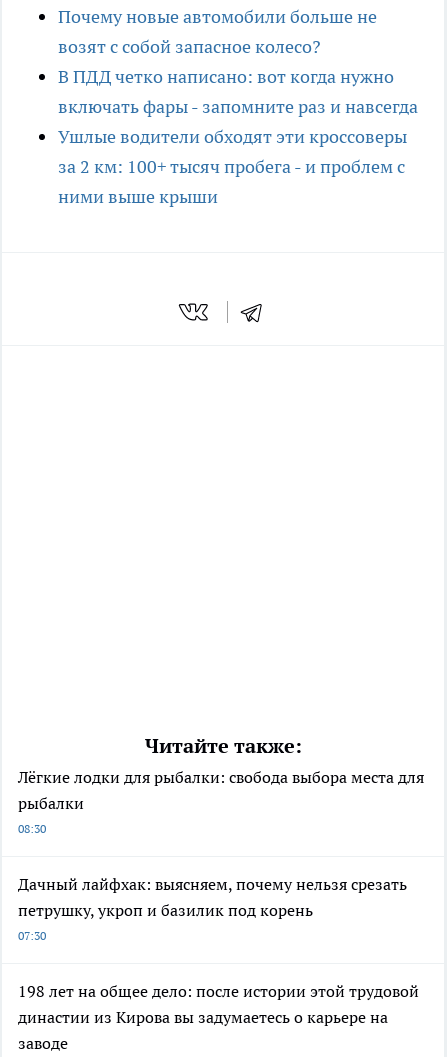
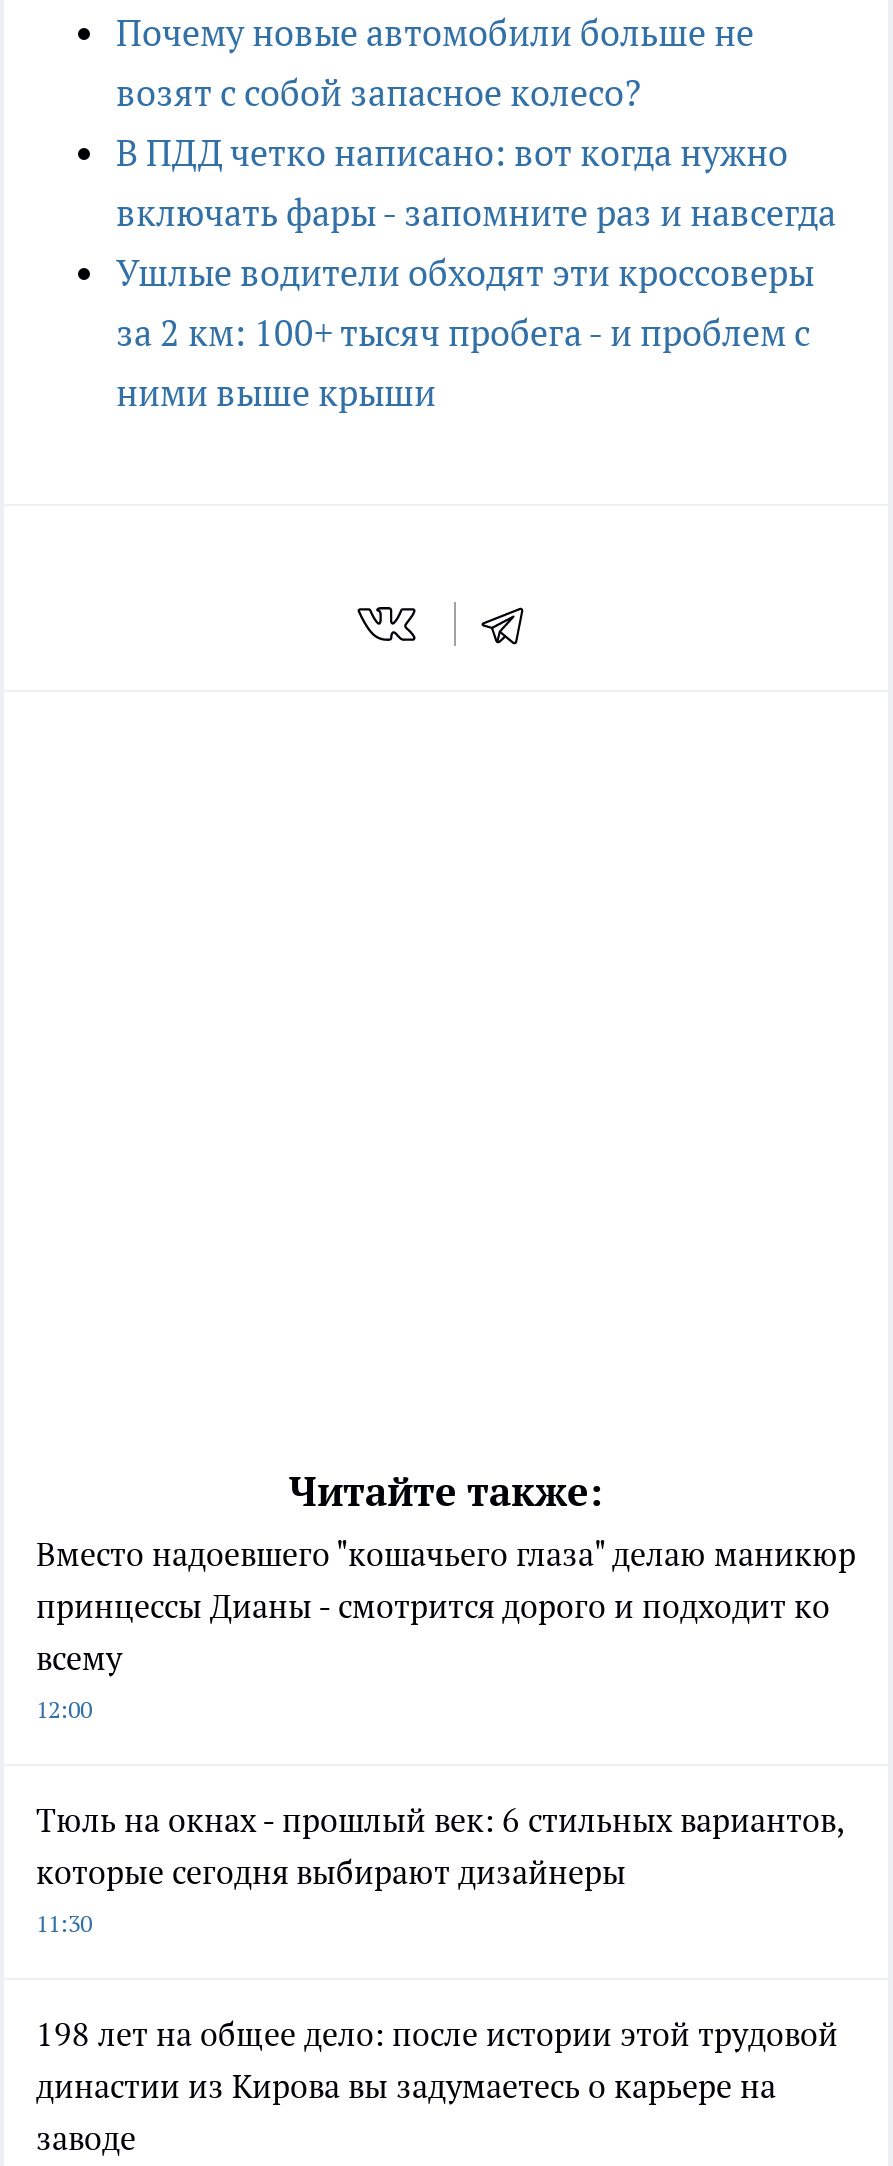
[18,767,424,836] Лёгкие лодки для рыбалки: свобода выбора места для | рыбалки | 08:30 -> [36,1533,856,1723] Вместо надоевшего "кошачьего глаза" делаю маникюр | принцессы Дианы - смотрится дорого и подходит ко | всему | 12:00
[18,874,407,943] Дачный лайфхак: выясняем, почему нельзя срезать | петрушку, укроп и базилик под корень | 07:30 -> [36,1799,844,1937] Тюль на окнах - прошлый век: 6 стильных вариантов, | которые сегодня выбирают дизайнеры | 11:30

